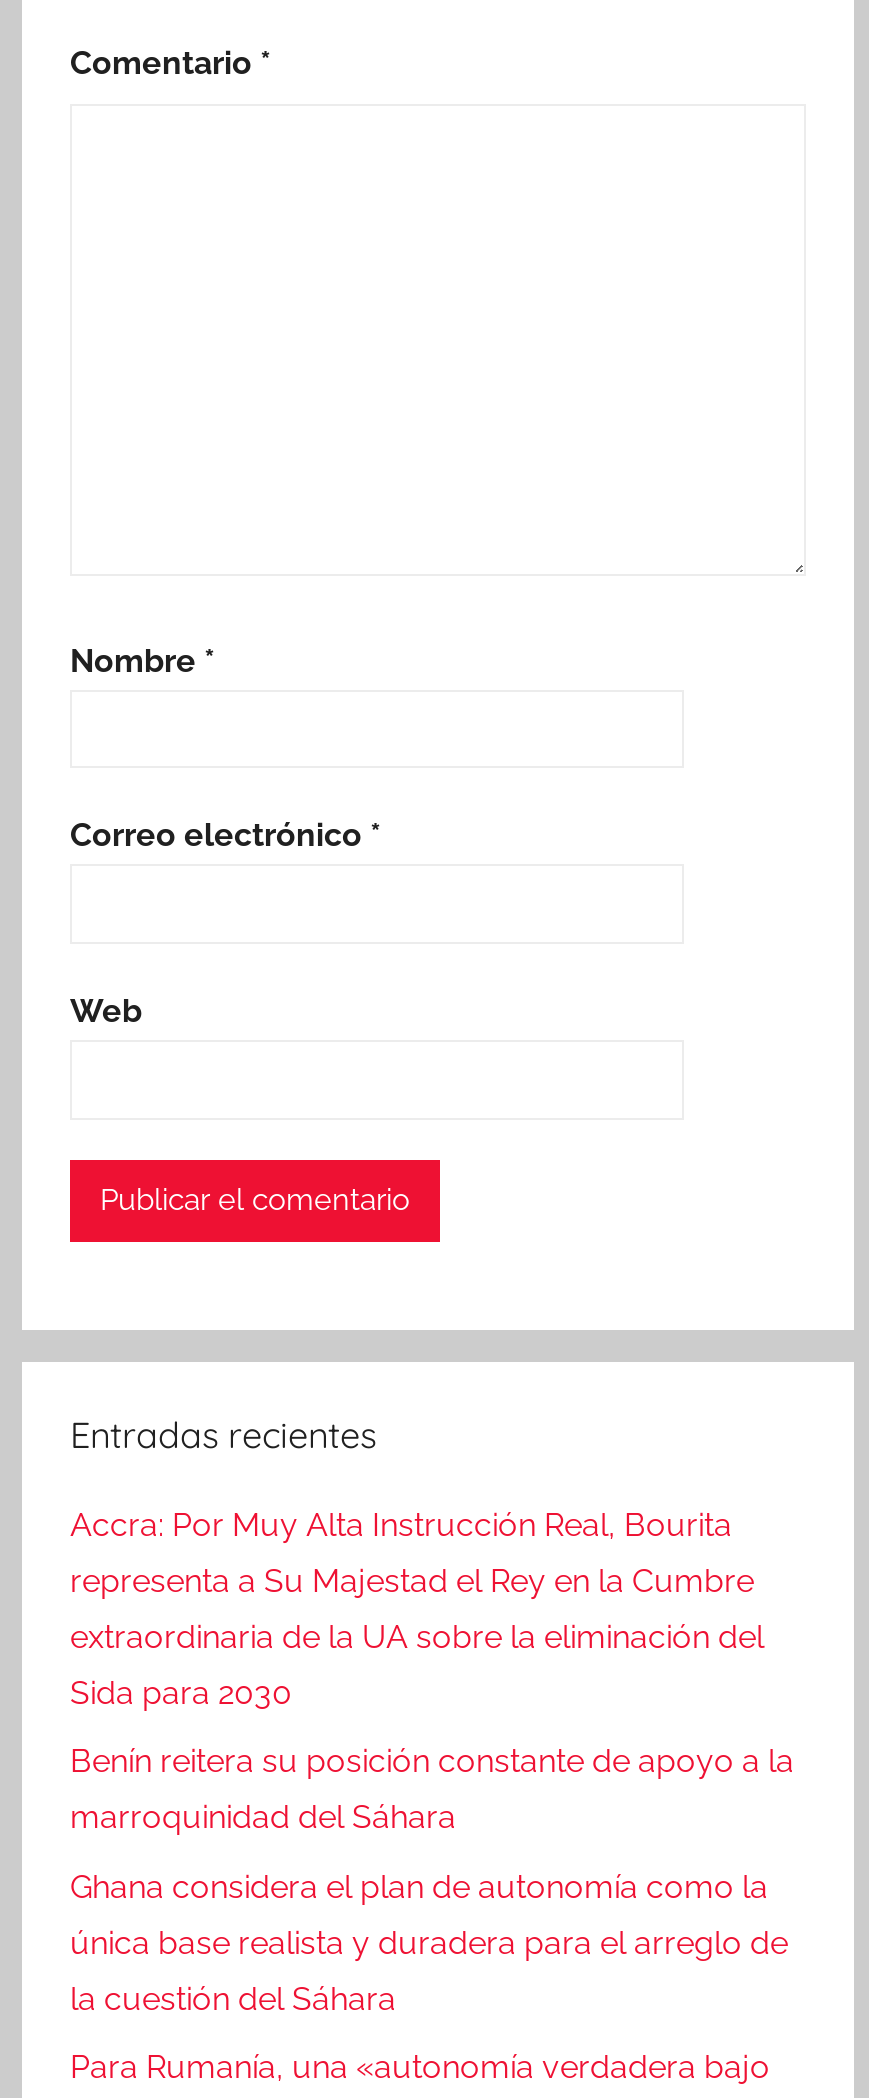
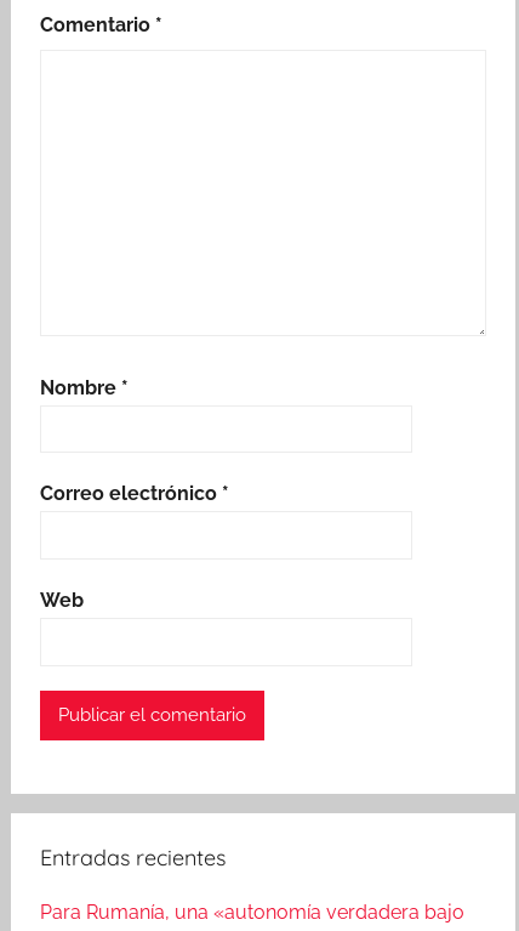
[70,1506,794,2017] Accra: Por Muy Alta Instrucción Real, Bourita | representa a Su Majestad el Rey en la Cumbre | extraordinaria de la UA sobre la eliminación del | Sida para 2030 | Benín reitera su posición constante de apoyo a la | marroquinidad del Sáhara | Ghana considera el plan de autonomía como la | única base realista y duradera para el arreglo de | la cuestión del Sáhara -> none

